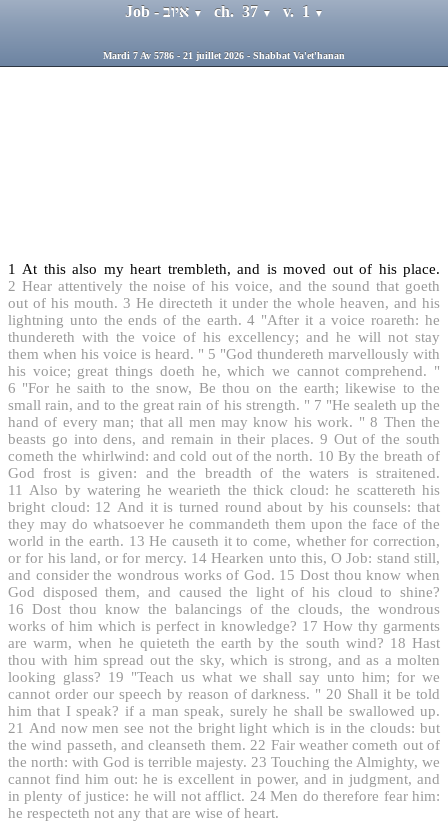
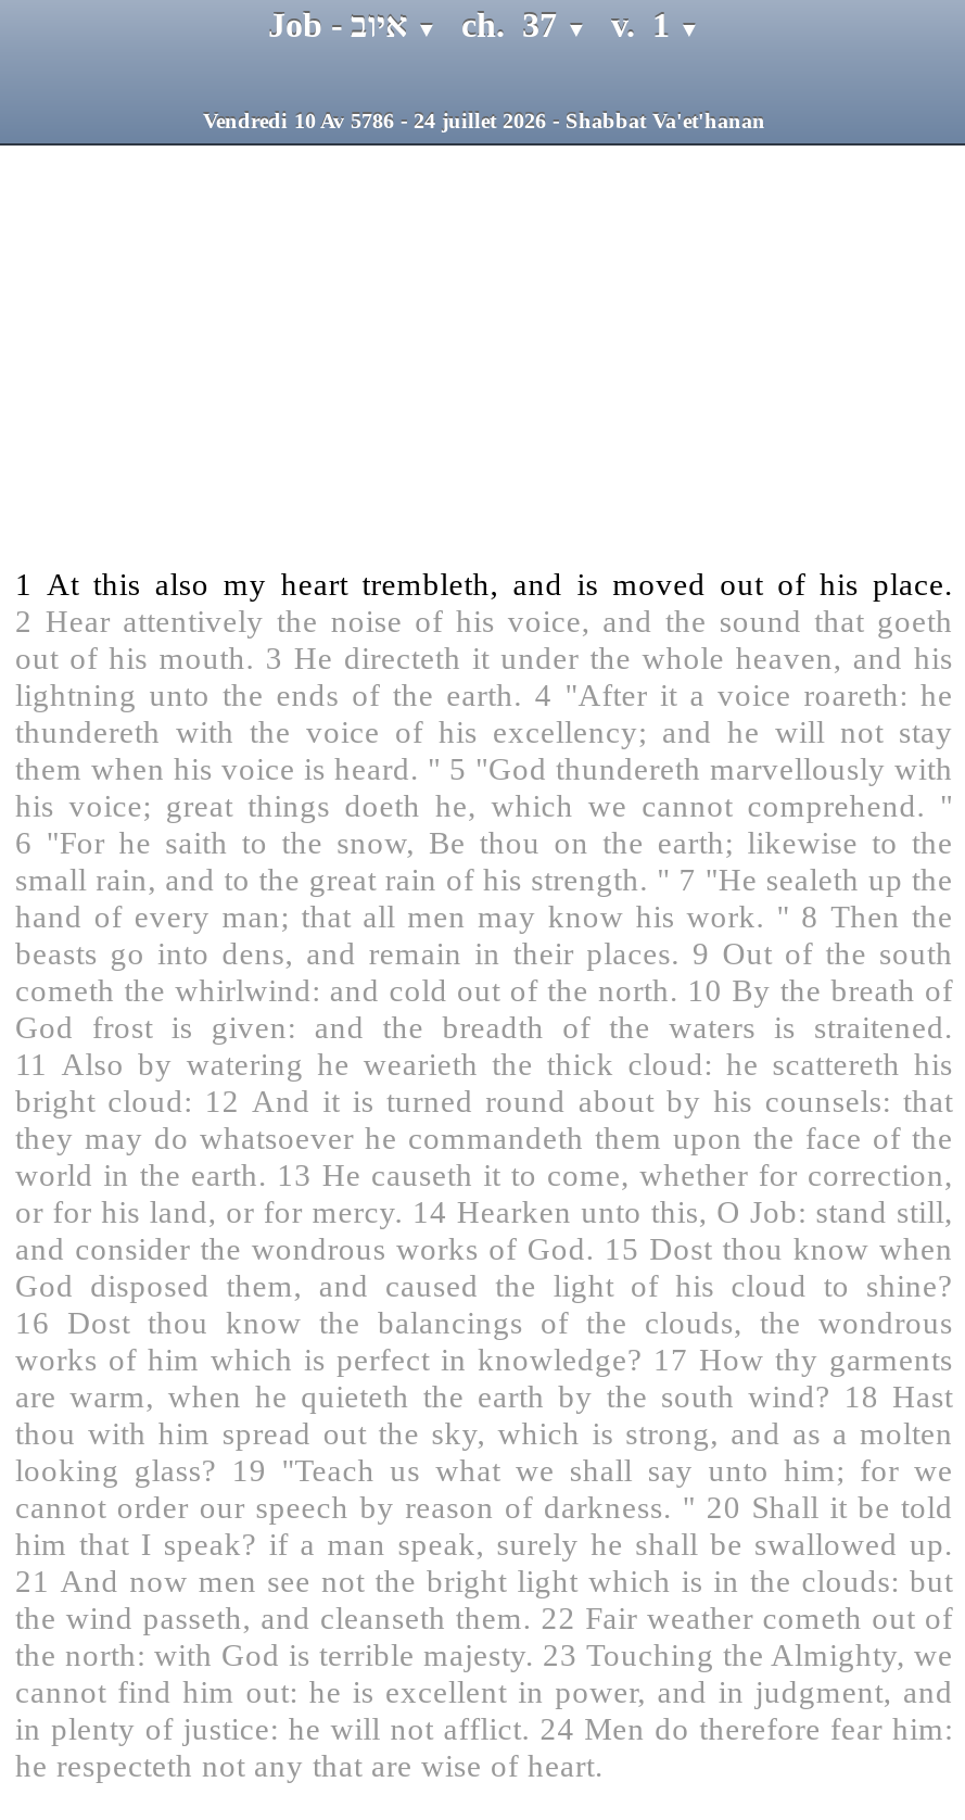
[103,50,345,61] Mardi 7 Av 5786 - 21 juillet 2026 - Shabbat Va'et'hanan -> [203,109,765,132] Vendredi 10 Av 5786 - 24 juillet 2026 - Shabbat Va'et'hanan

